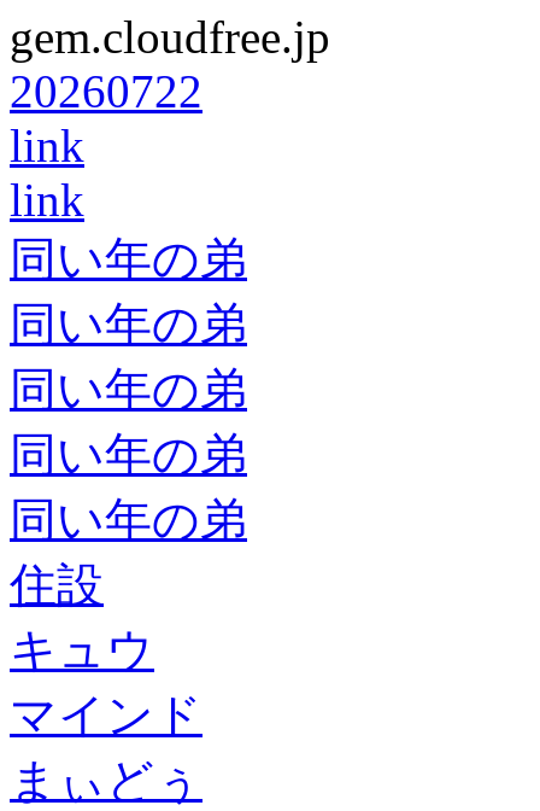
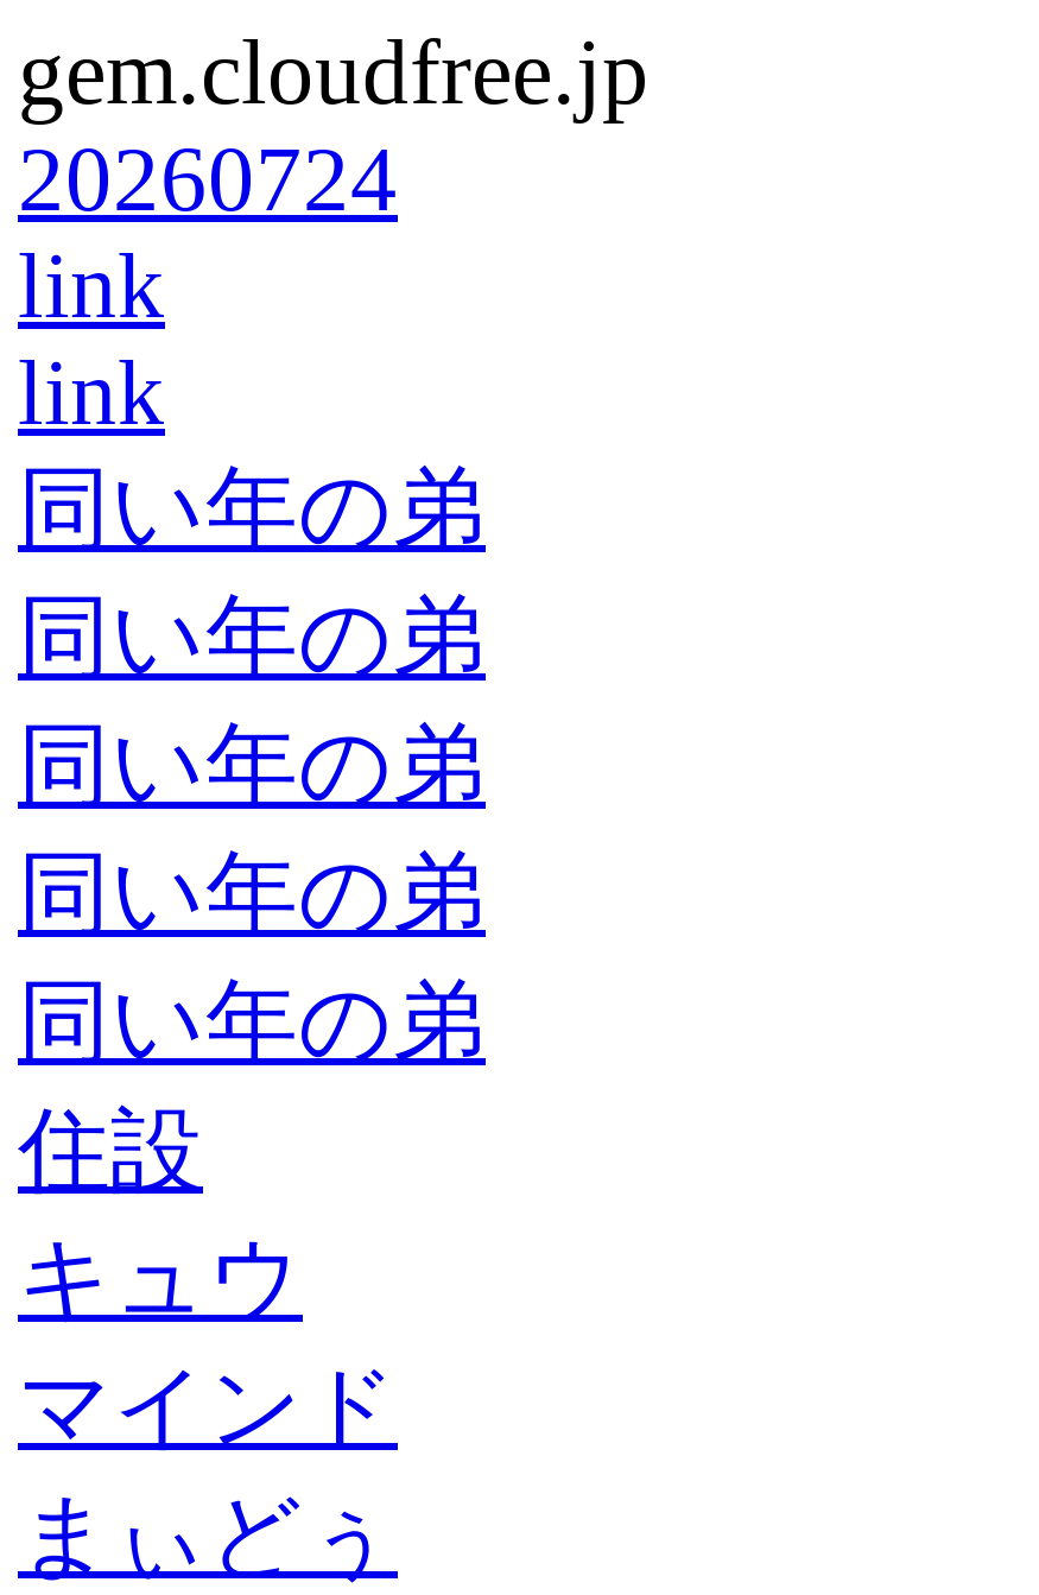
[10,65,202,117] 20260722 -> [18,127,398,229] 20260724

